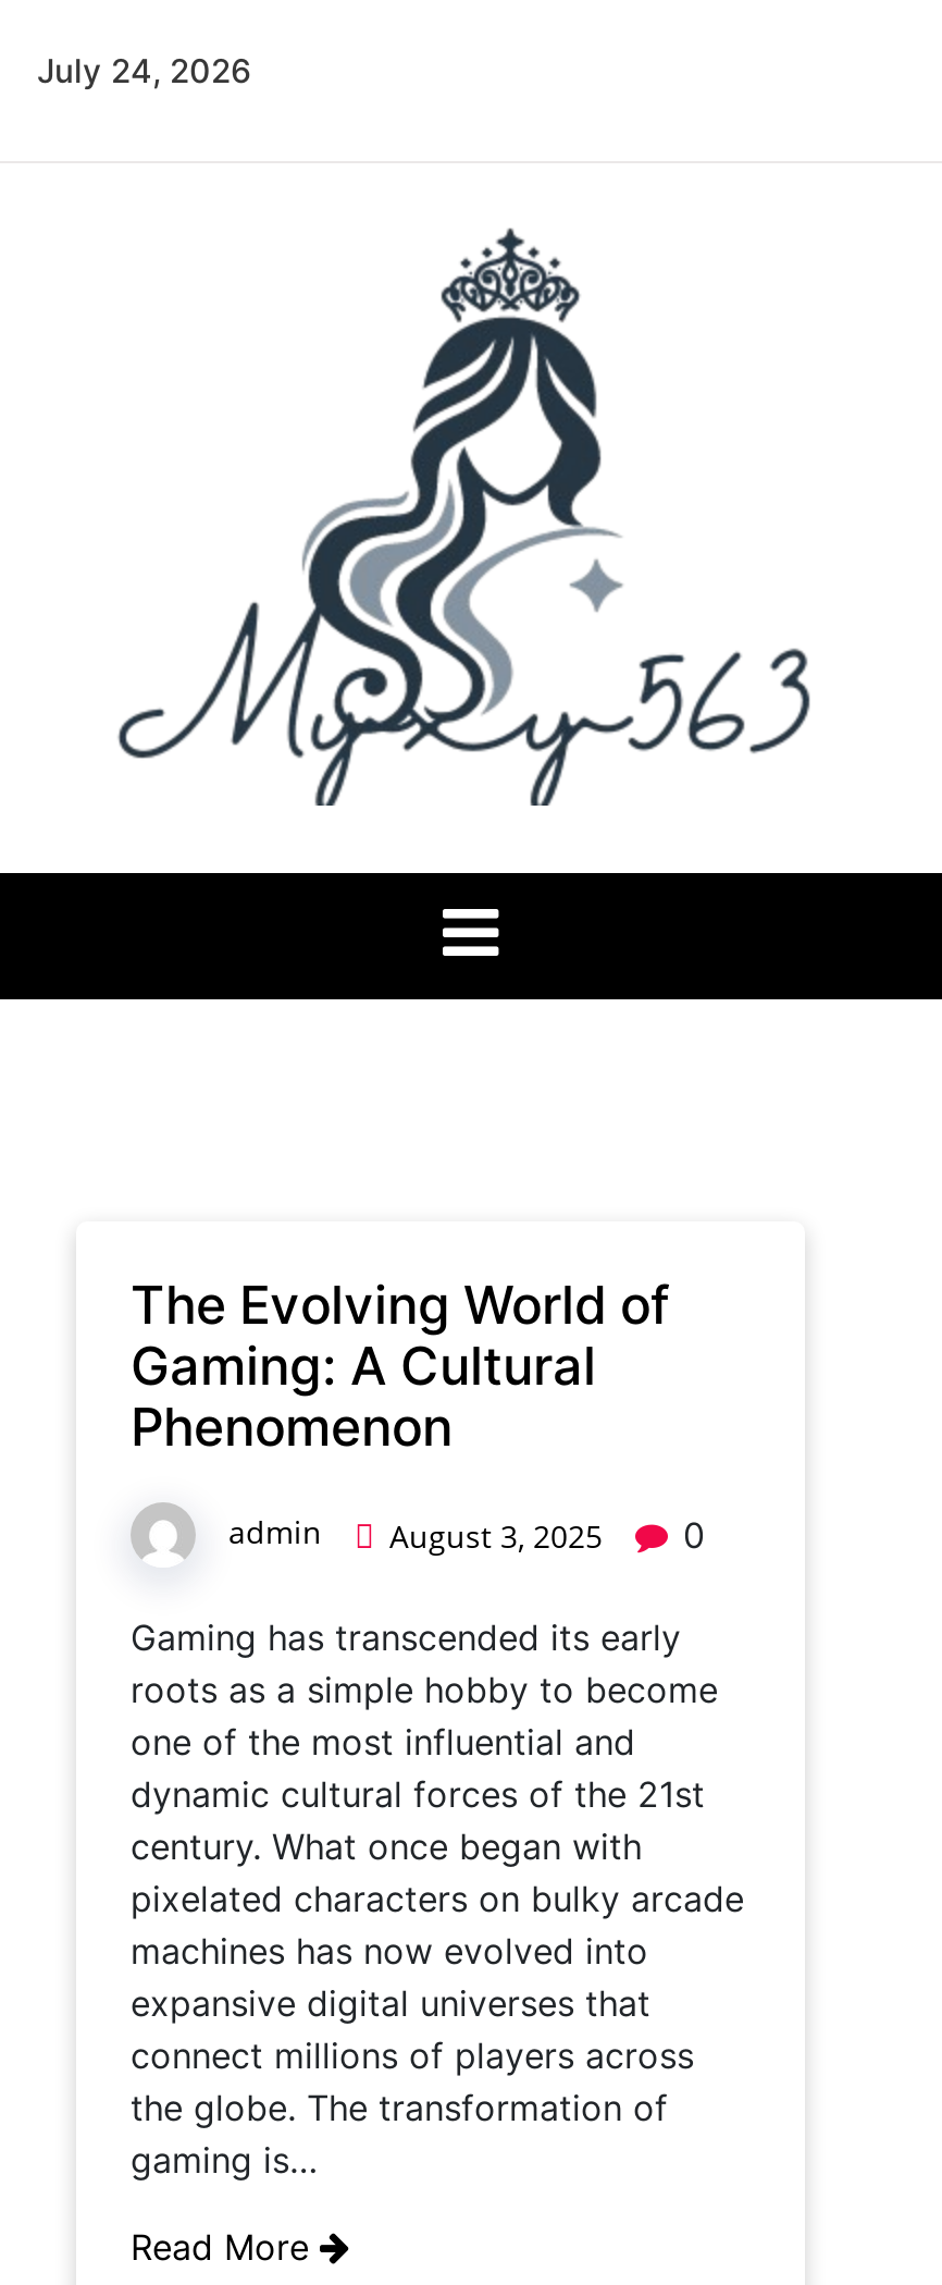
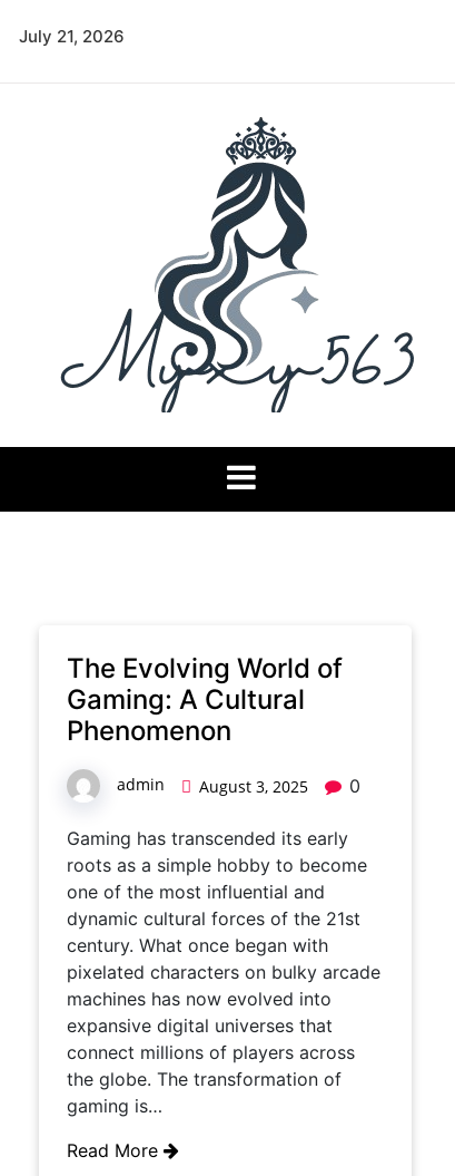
[37,50,252,91] July 24, 2026 -> [19,26,125,47] July 21, 2026

